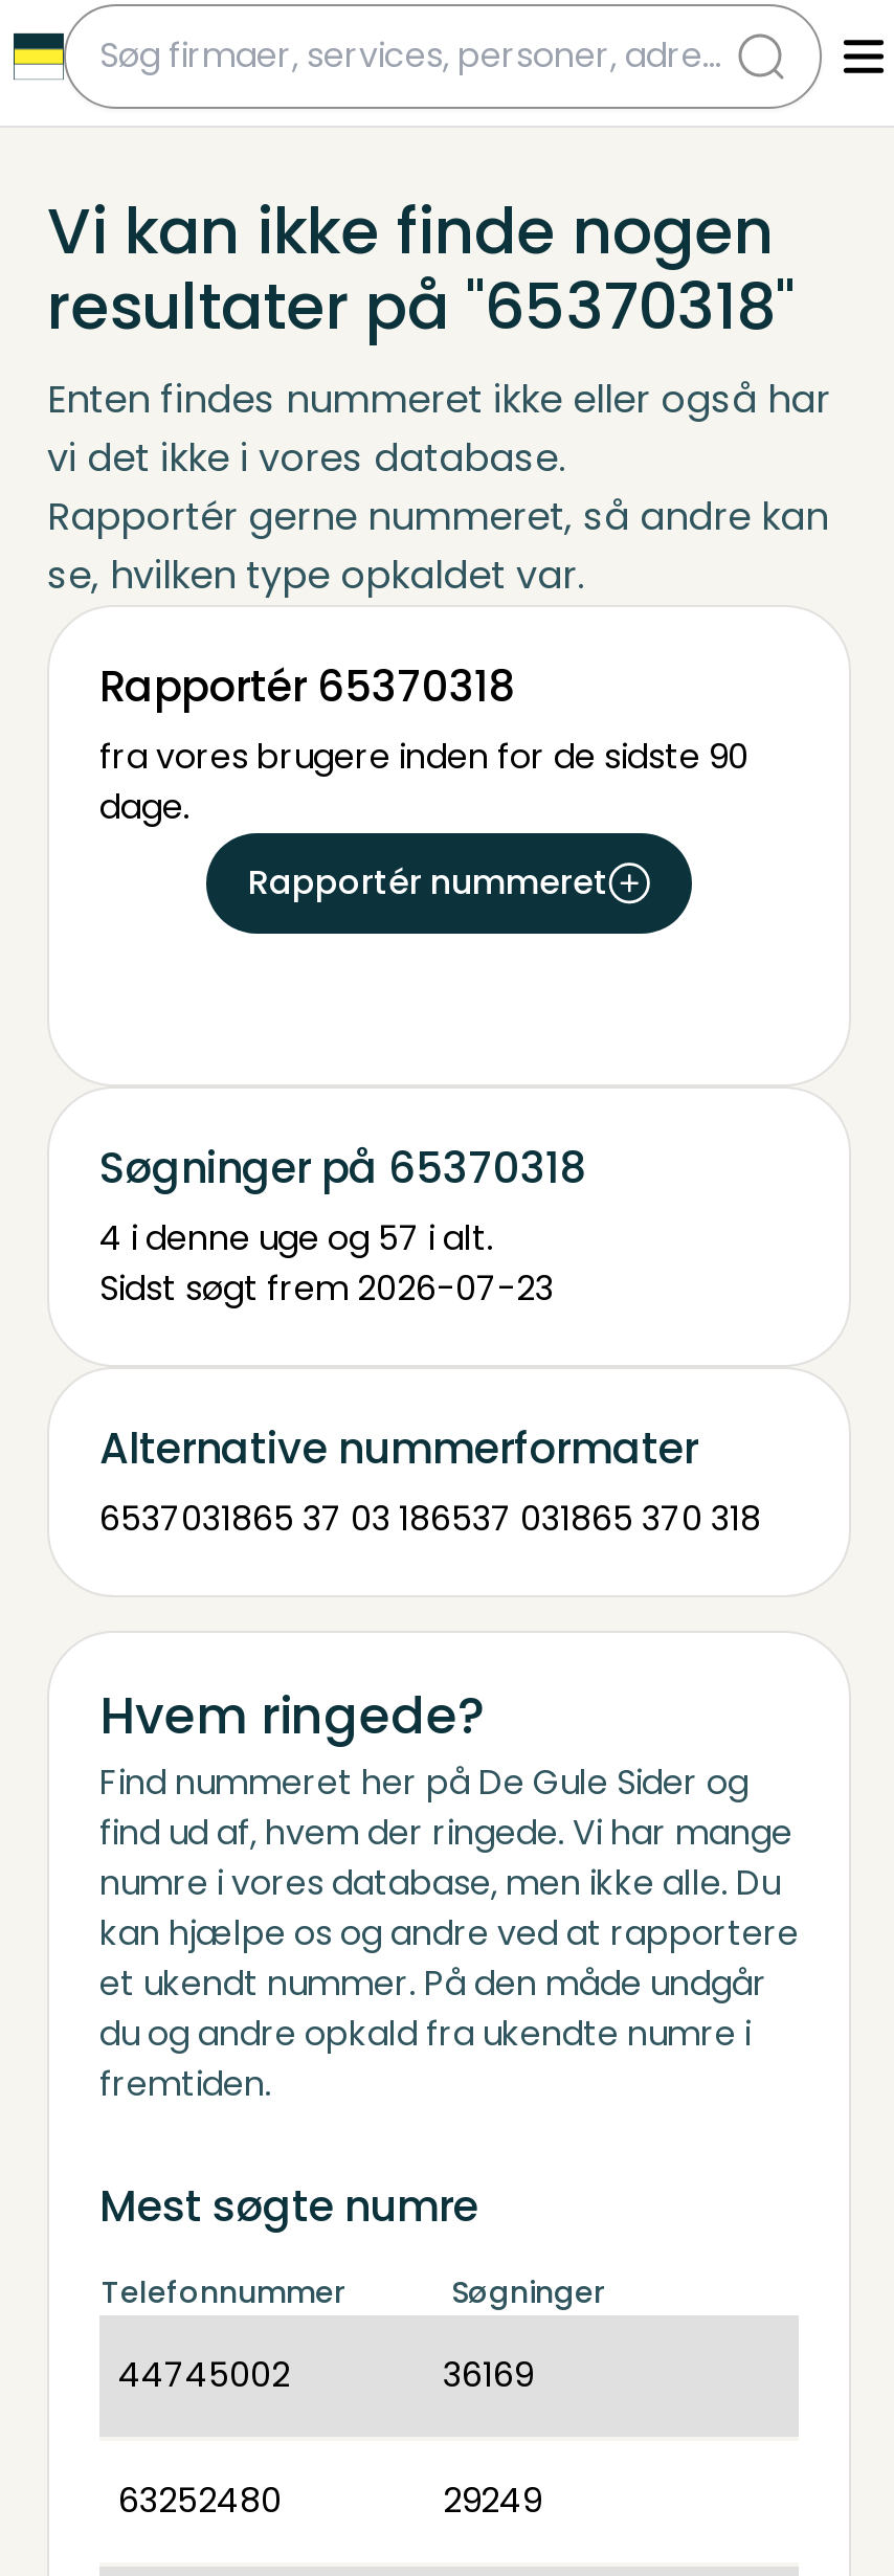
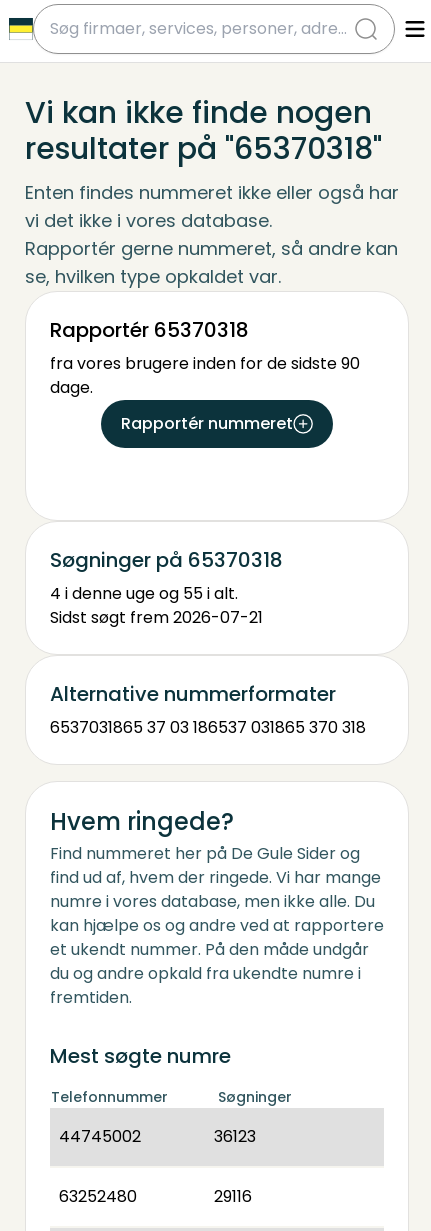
[99,1214,493,1262] 4 i denne uge og 57 i alt. -> [50,582,238,605] 4 i denne uge og 55 i alt.
[99,1264,554,1313] Sidst søgt frem 2026-07-23 -> [50,606,263,629] Sidst søgt frem 2026-07-21
[443,2351,533,2399] 36169 -> [214,1125,256,1148] 36123
[443,2477,541,2525] 29249 -> [214,1185,252,1208] 29116

